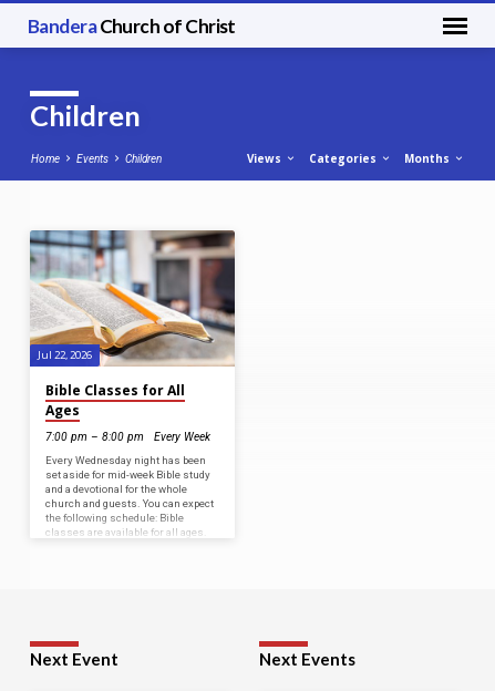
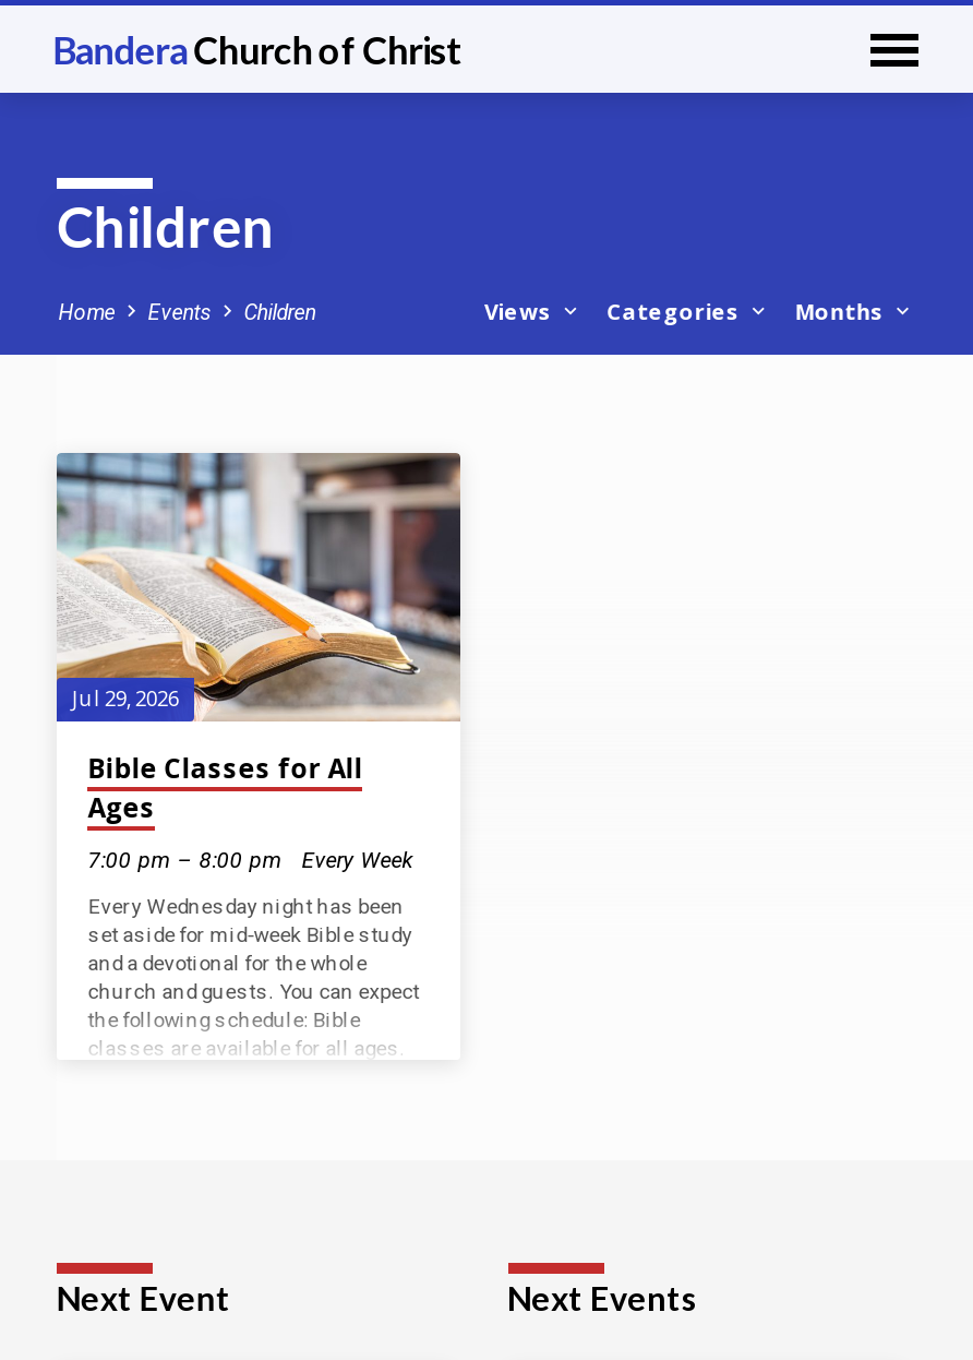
[38,348,92,362] Jul 22, 2026 -> [72,685,179,713] Jul 29, 2026

